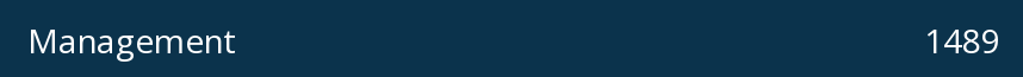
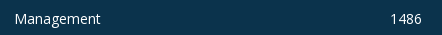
[924,19,1000,64] 1489 -> [390,9,422,28] 1486

